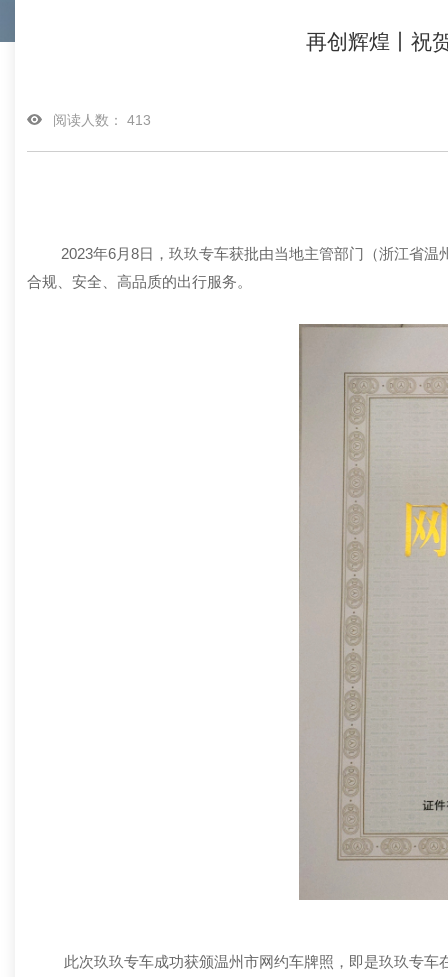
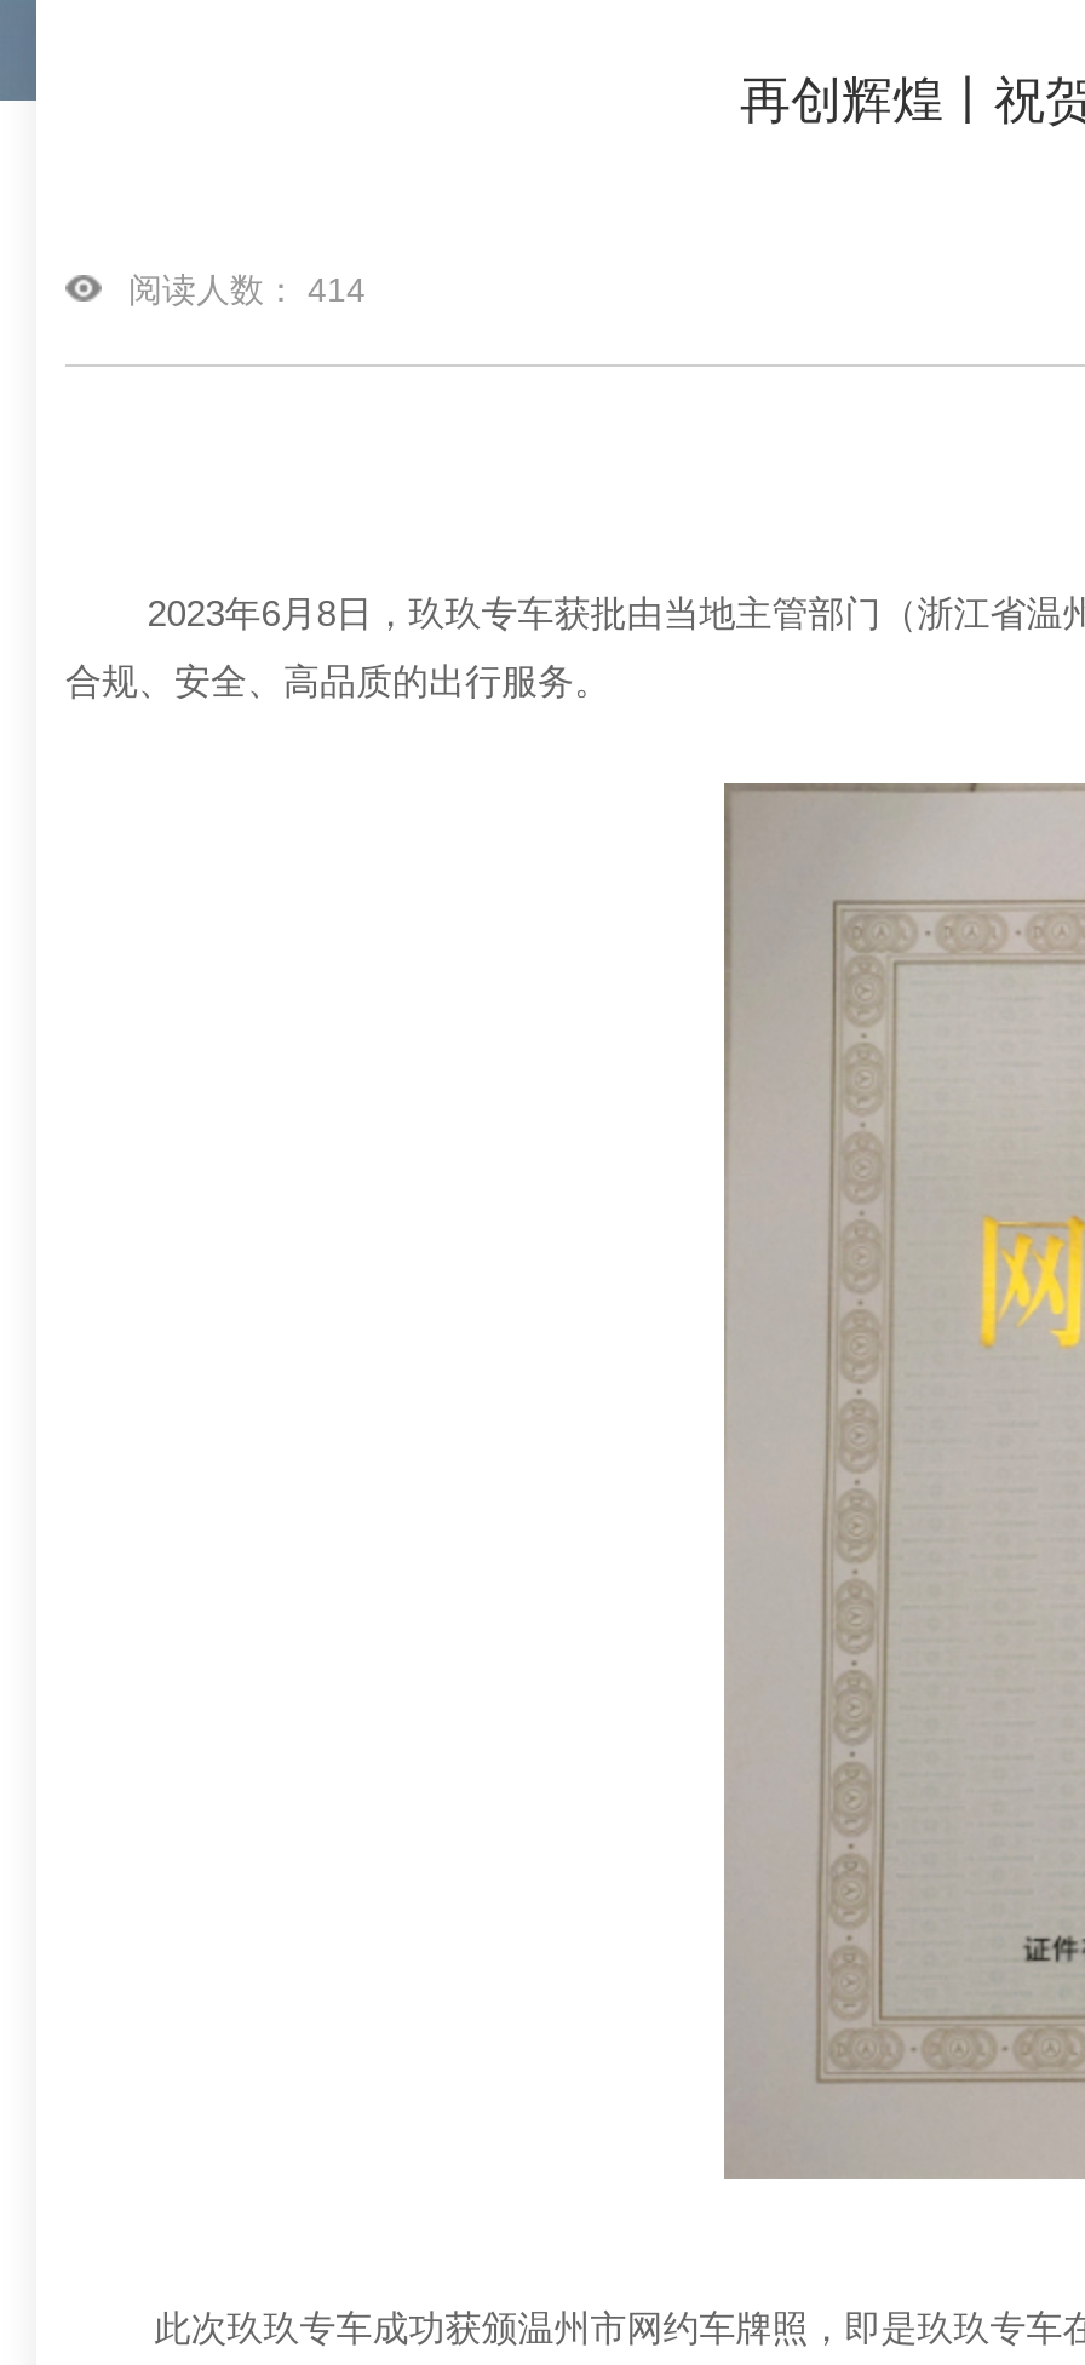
[53,112,151,128] 阅读人数：413 -> [128,270,366,309] 阅读人数：414

